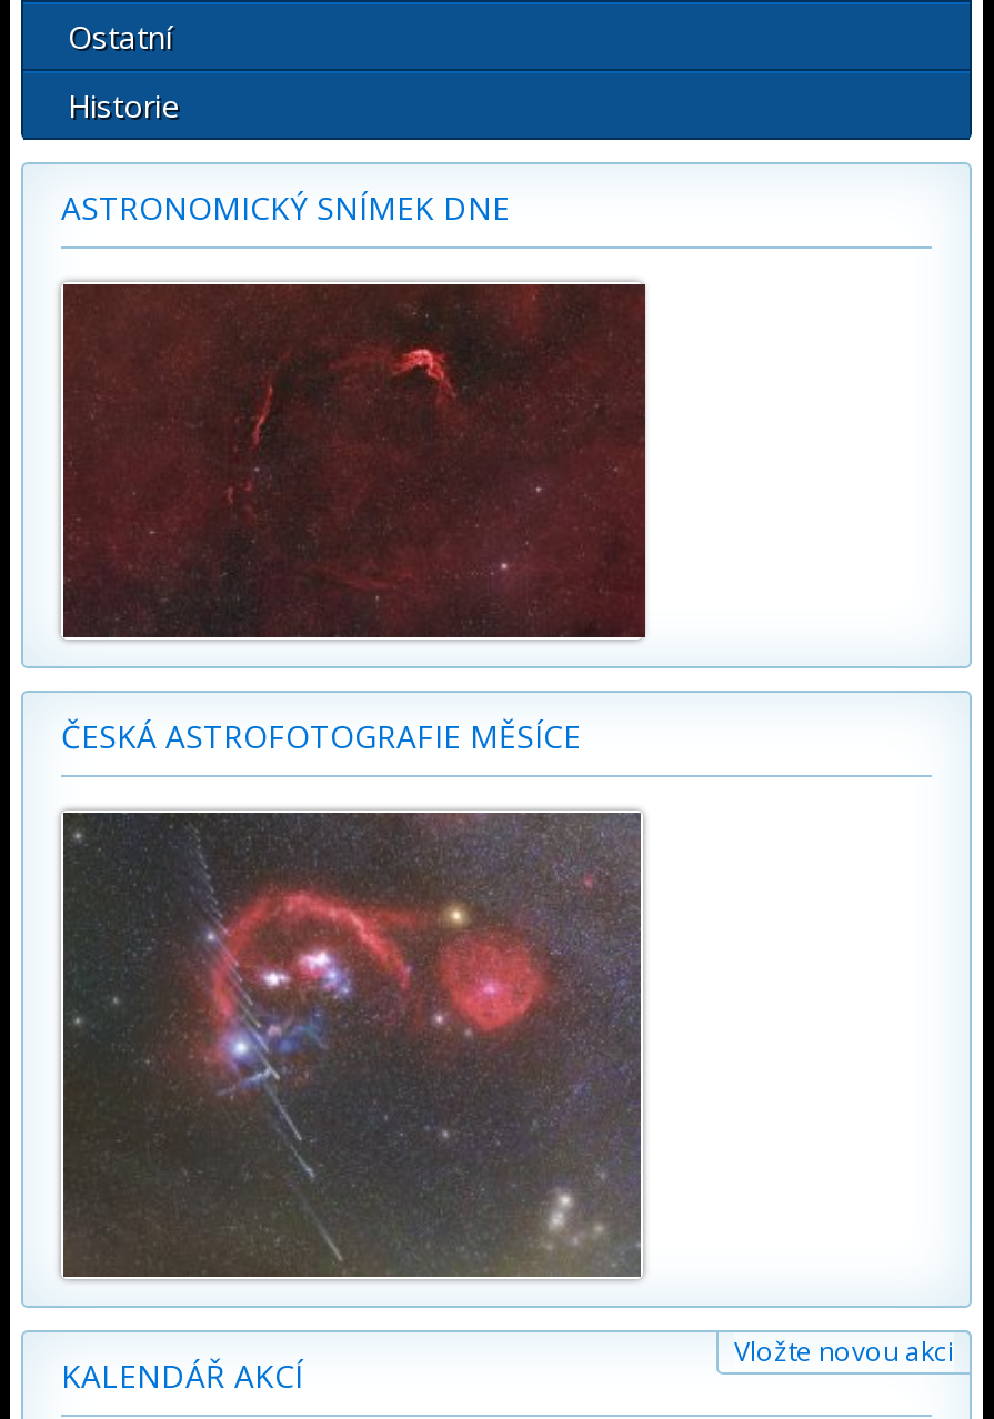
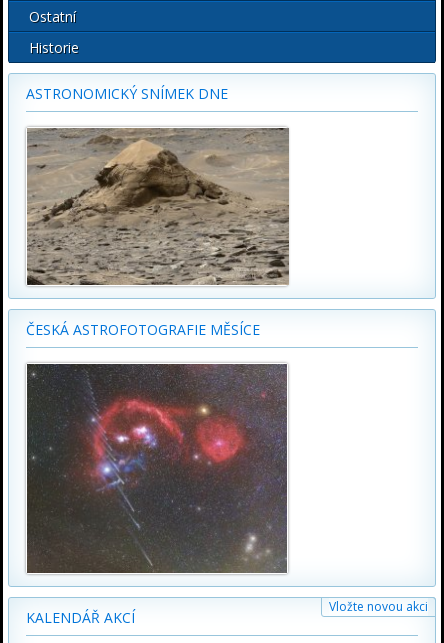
[63,284,645,637] [image] -> [27,128,289,285] [image]

